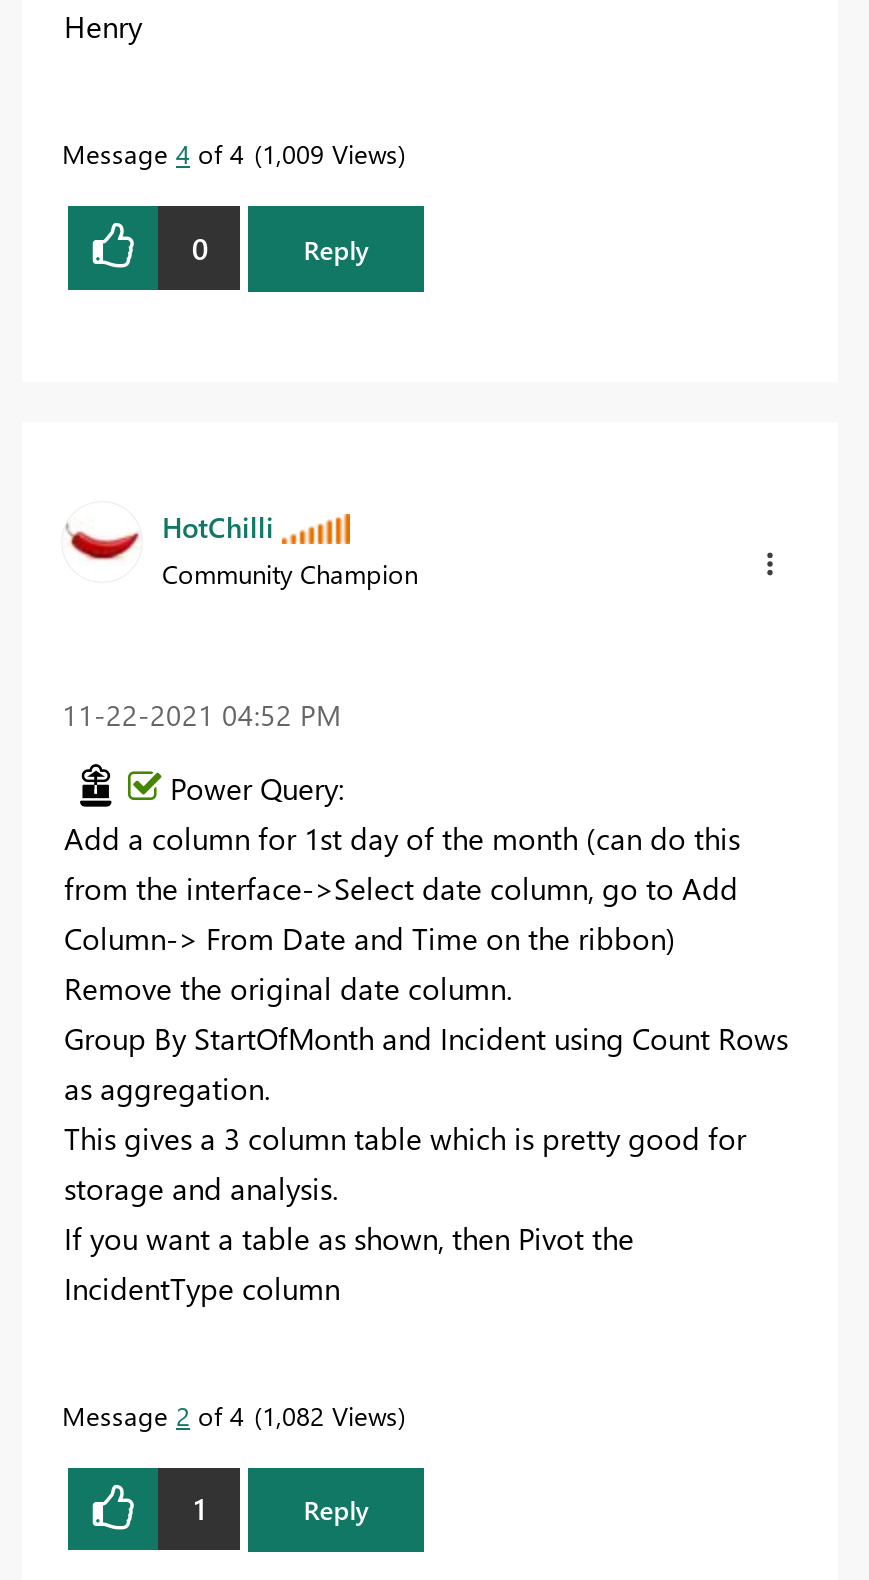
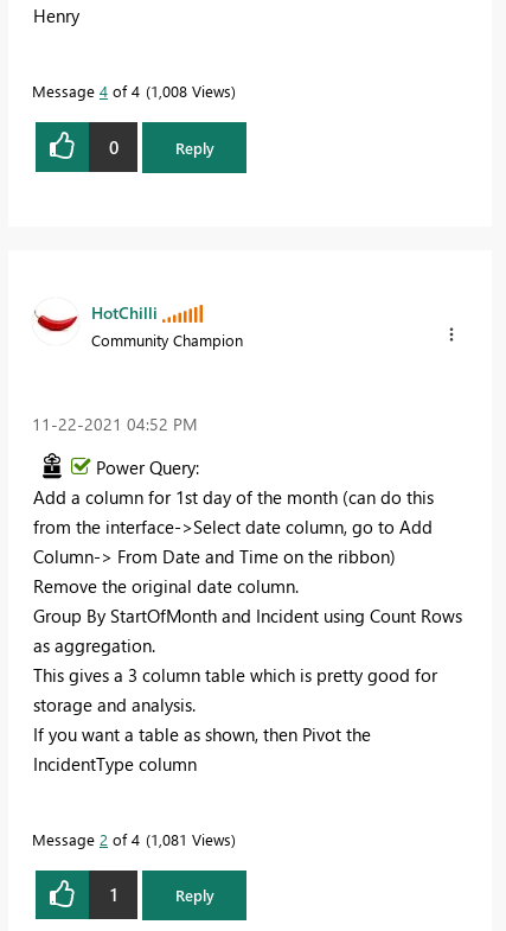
[62,137,398,171] Message 4 of 4 1,009 Views -> [32,81,231,101] Message 4 of 4 1,008 Views
[62,1398,398,1432] Message 2 of 4 1,082 Views -> [32,829,231,849] Message 2 of 4 1,081 Views

